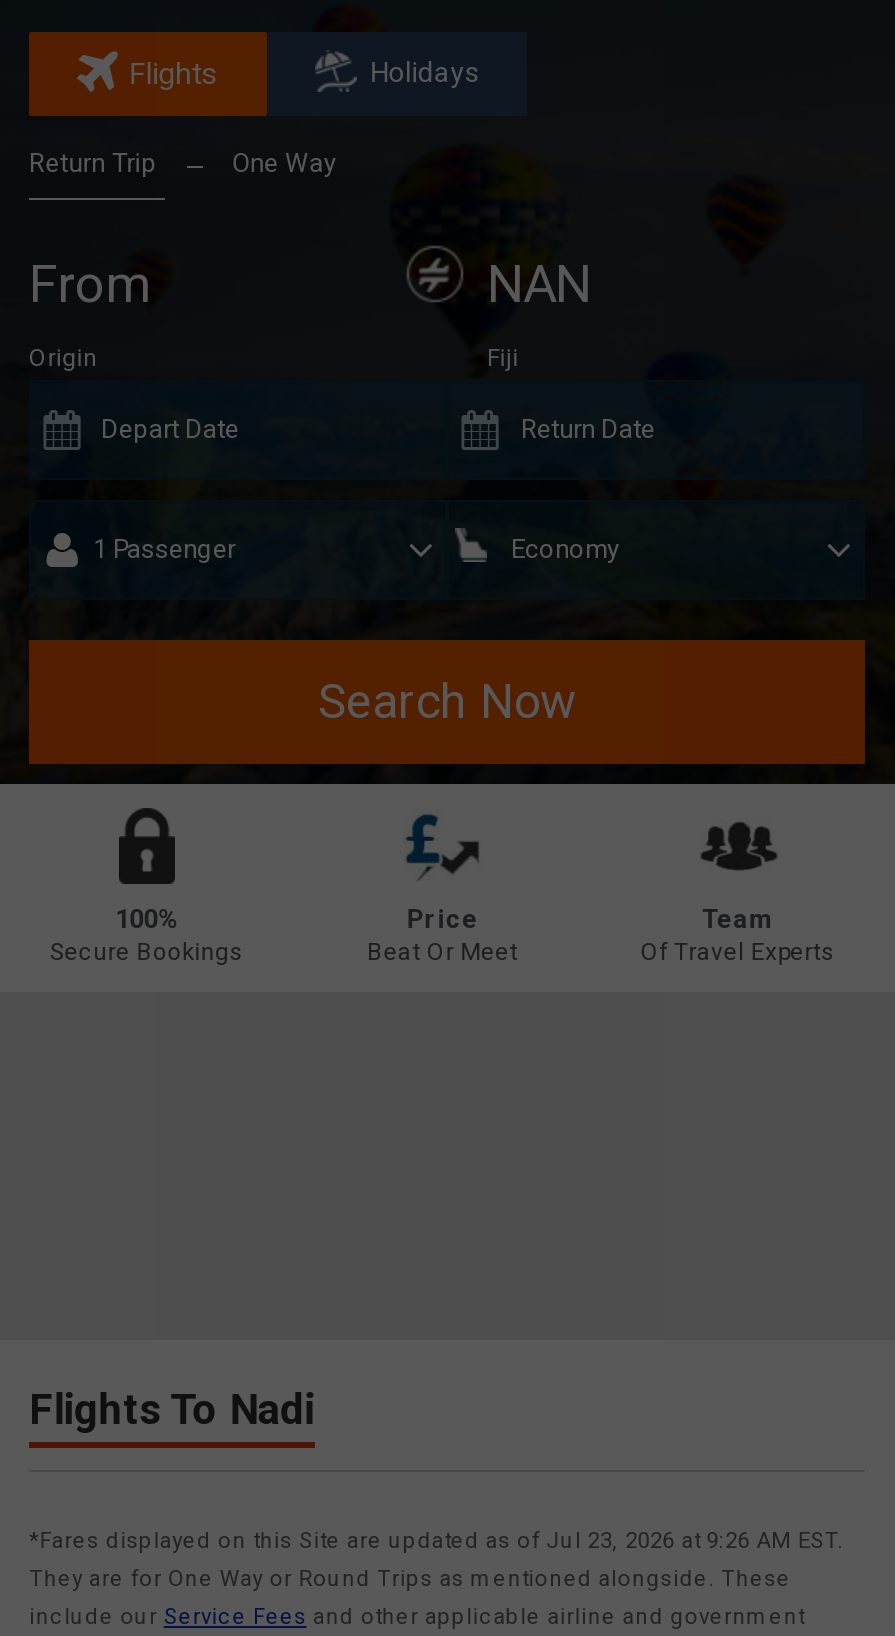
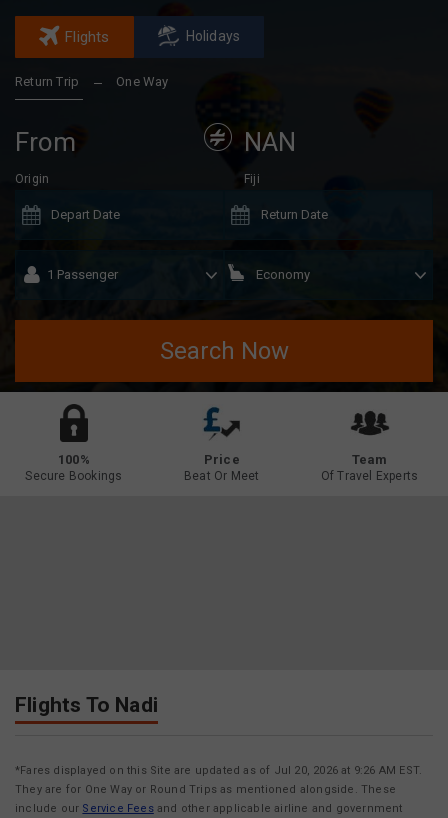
[29,1529,843,1555] *Fares displayed on this Site are updated as of Jul 23, 2026 at 9:26 AM EST. -> [15,764,422,777] *Fares displayed on this Site are updated as of Jul 20, 2026 at 9:26 AM EST.

